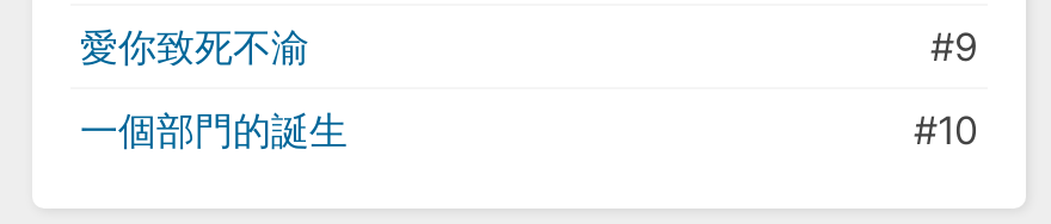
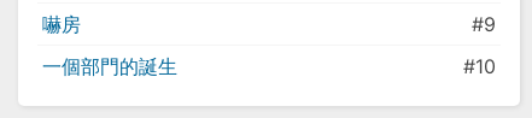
[80,24,309,71] 愛你致死不渝 -> [42,13,81,37] 嚇房

